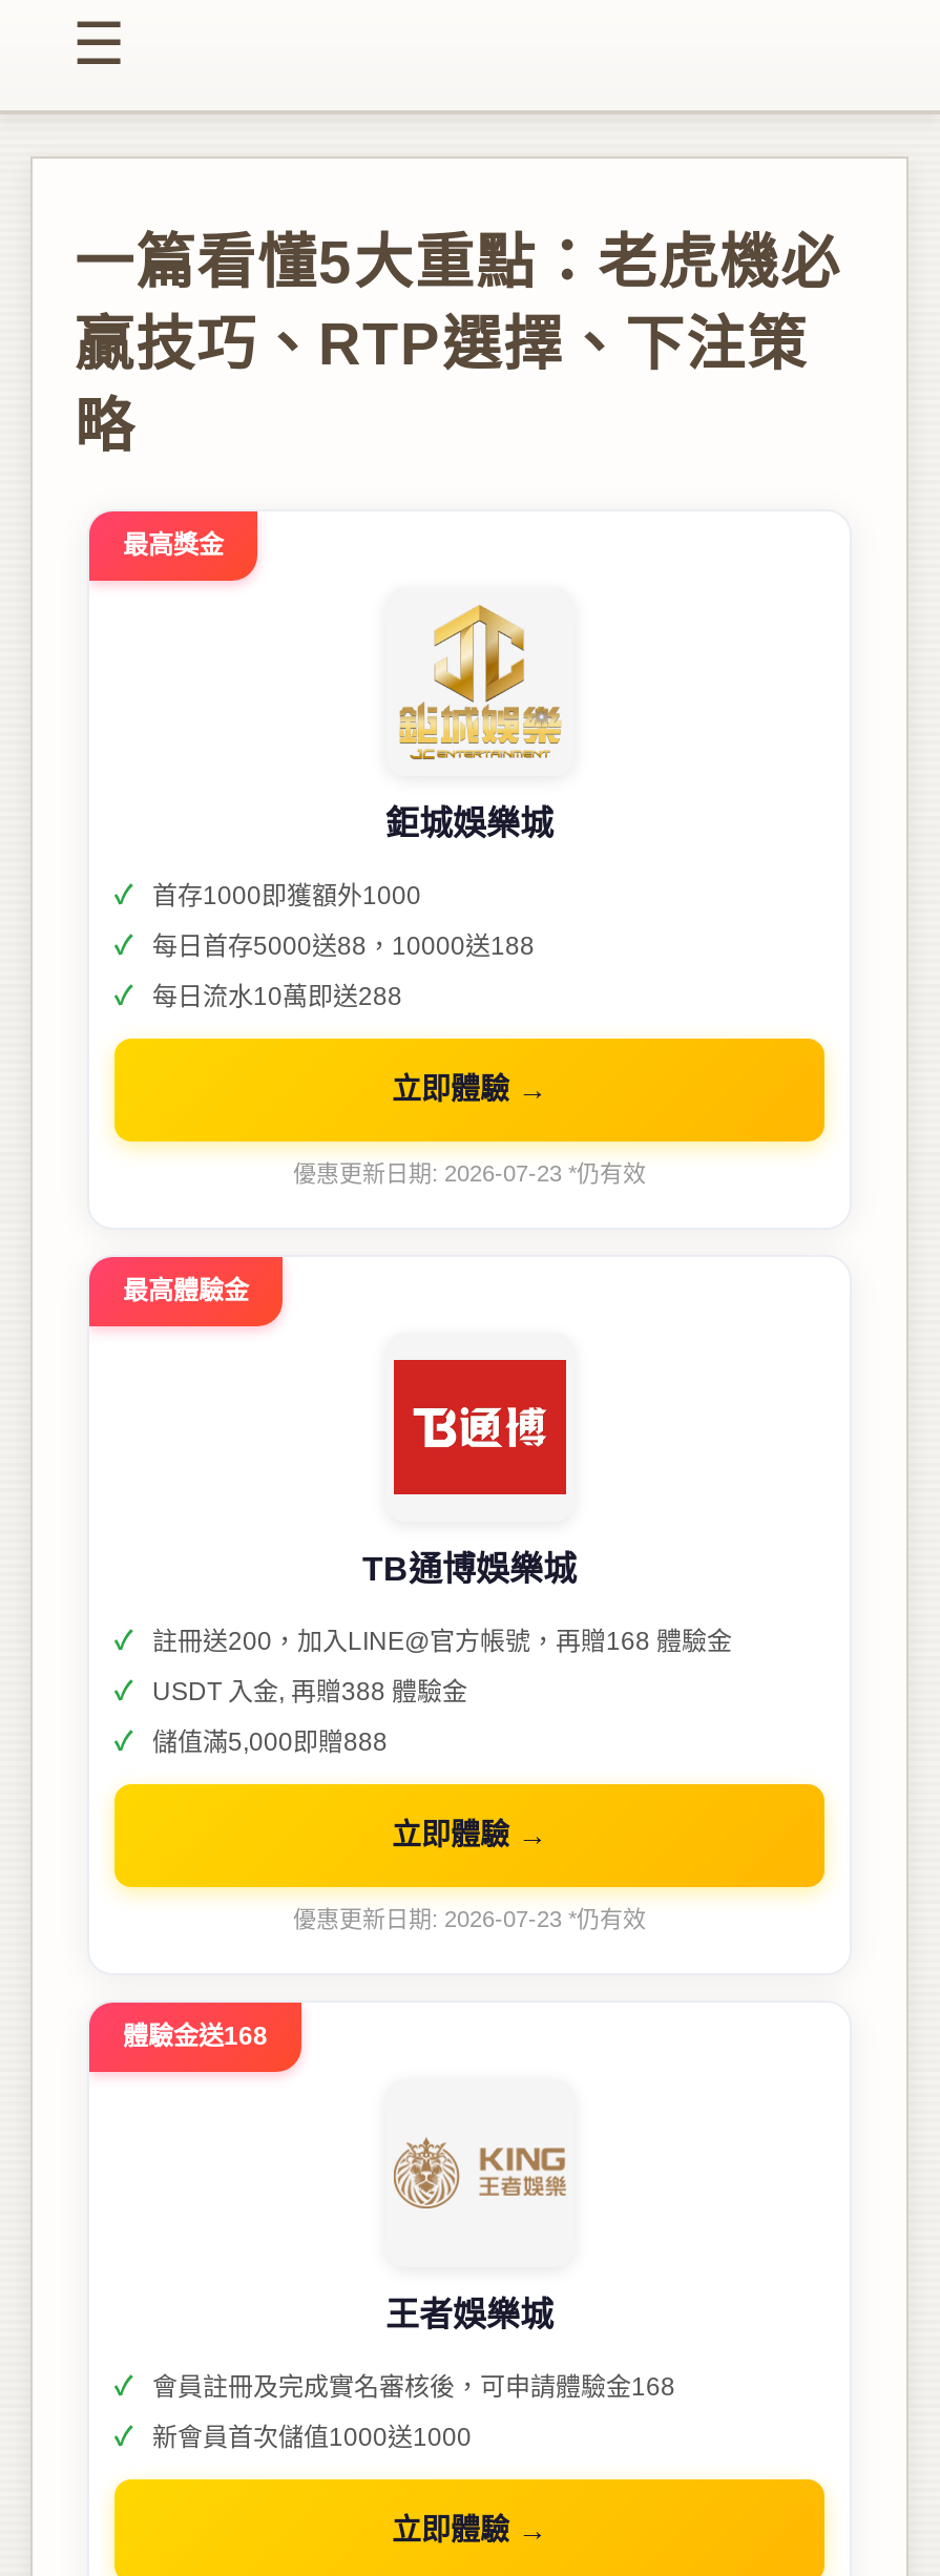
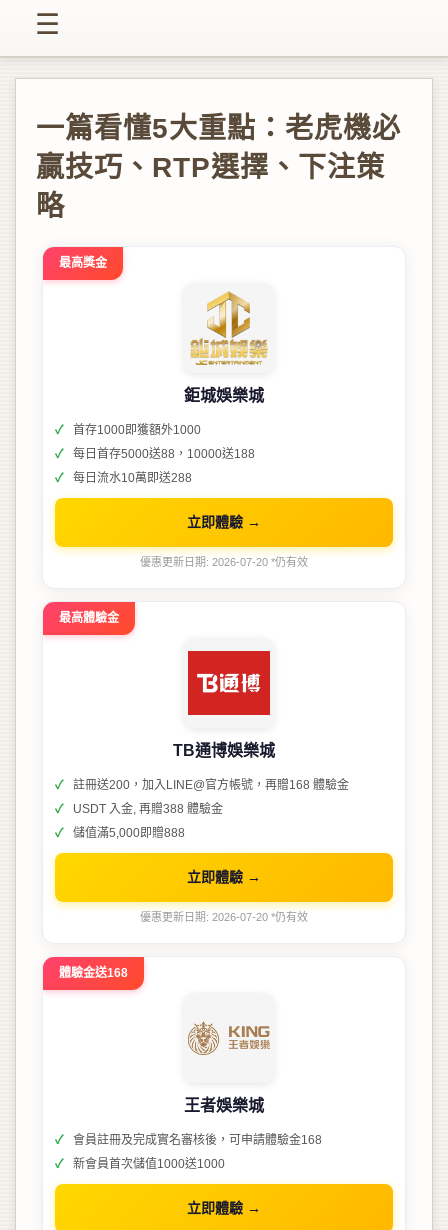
[293,1160,646,1186] 優惠更新日期: 2026-07-23 *仍有效 -> [140,556,308,568] 優惠更新日期: 2026-07-20 *仍有效
[293,1906,646,1931] 優惠更新日期: 2026-07-23 *仍有效 -> [140,911,308,923] 優惠更新日期: 2026-07-20 *仍有效

